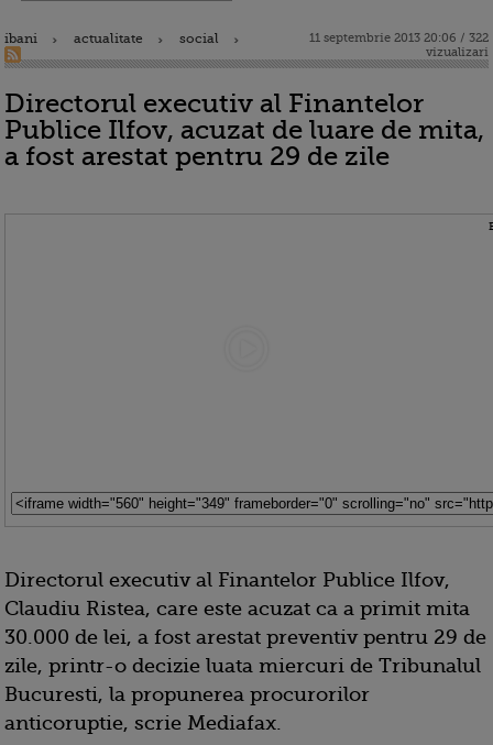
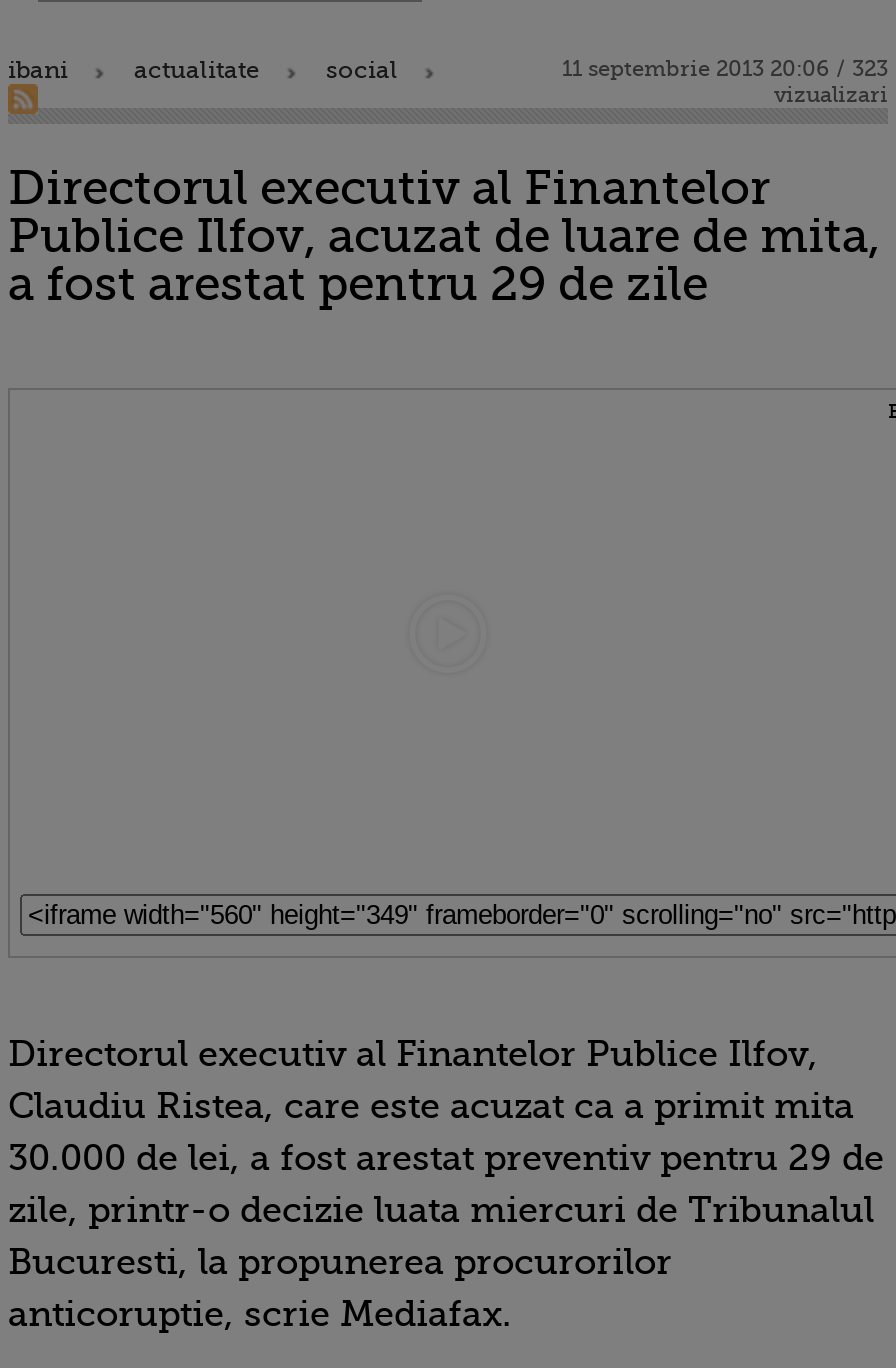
[309,31,489,45] 11 septembrie 2013 20:06 / 322 -> [562,56,888,82] 11 septembrie 2013 20:06 / 323

